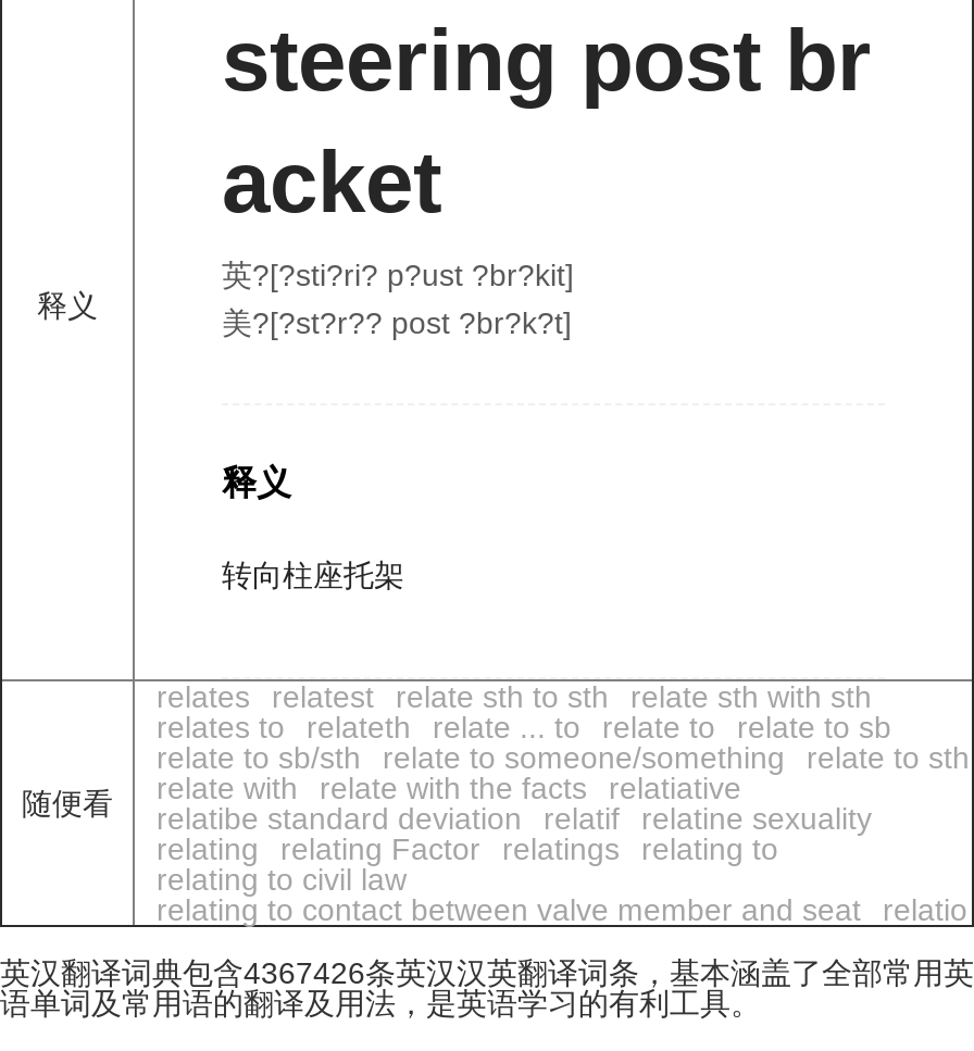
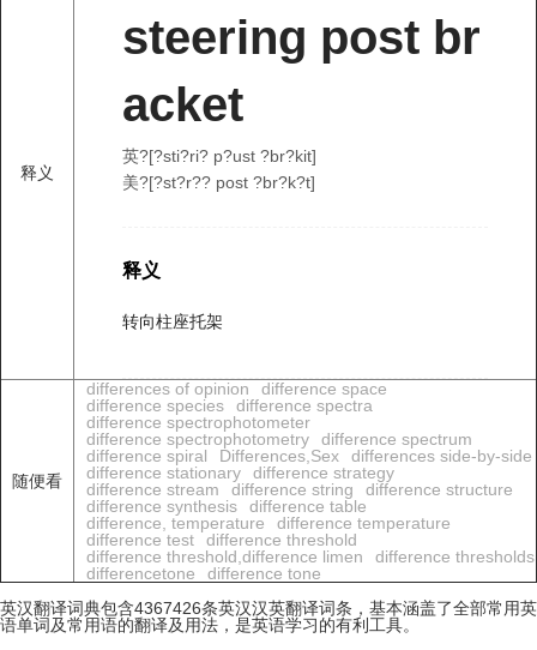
[157,679,970,927] relates | relatest | relate sth to sth | relate sth with sth | relates to | relateth | relate ... to | relate to | relate to sb | relate to sb/sth | relate to someone/something | relate to sth | relate with | relate with the facts | relatiative | relatibe standard deviation | relatif | relatine sexuality | relating | relating Factor | relatings | relating to | relating to civil law | relating to contact between valve member and seat | relatio -> [86,379,535,583] differences of opinion | difference space | difference species | difference spectra | difference spectrophotometer | difference spectrophotometry | difference spectrum | difference spiral | Differences,Sex | differences side-by-side | difference stationary | difference strategy | difference stream | difference string | difference structure | difference synthesis | difference table | difference, temperature | difference temperature | difference test | difference threshold | difference threshold,difference limen | difference thresholds | differencetone | difference tone

